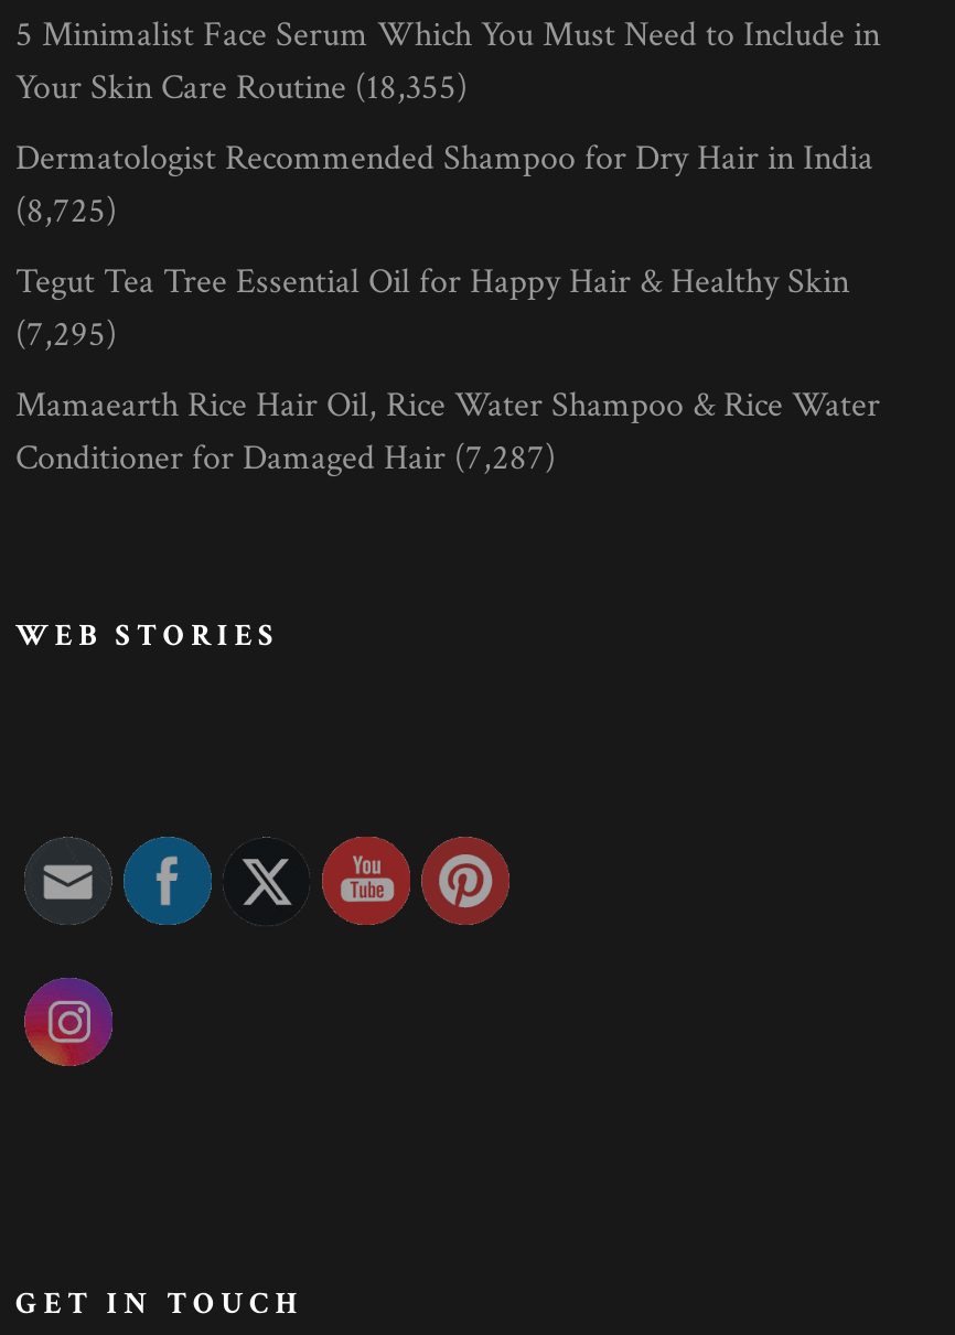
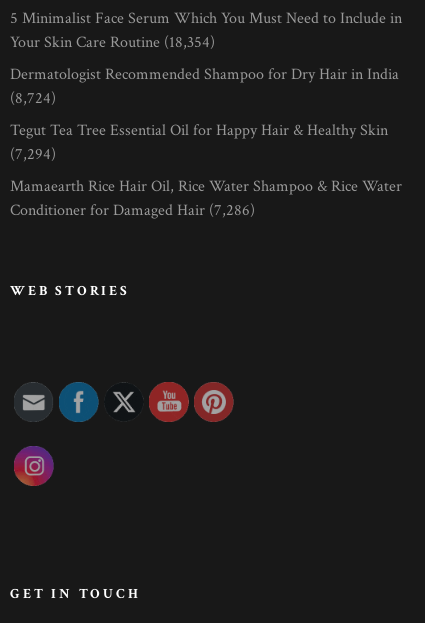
[15,66,468,112] Your Skin Care Routine (18,355) -> [10,32,215,53] Your Skin Care Routine (18,354)
[15,190,117,236] (8,725) -> [10,88,56,109] (8,724)
[15,313,117,359] (7,295) -> [10,144,56,165] (7,294)
[15,437,556,483] Conditioner for Damaged Hair (7,287) -> [10,200,255,221] Conditioner for Damaged Hair (7,286)

